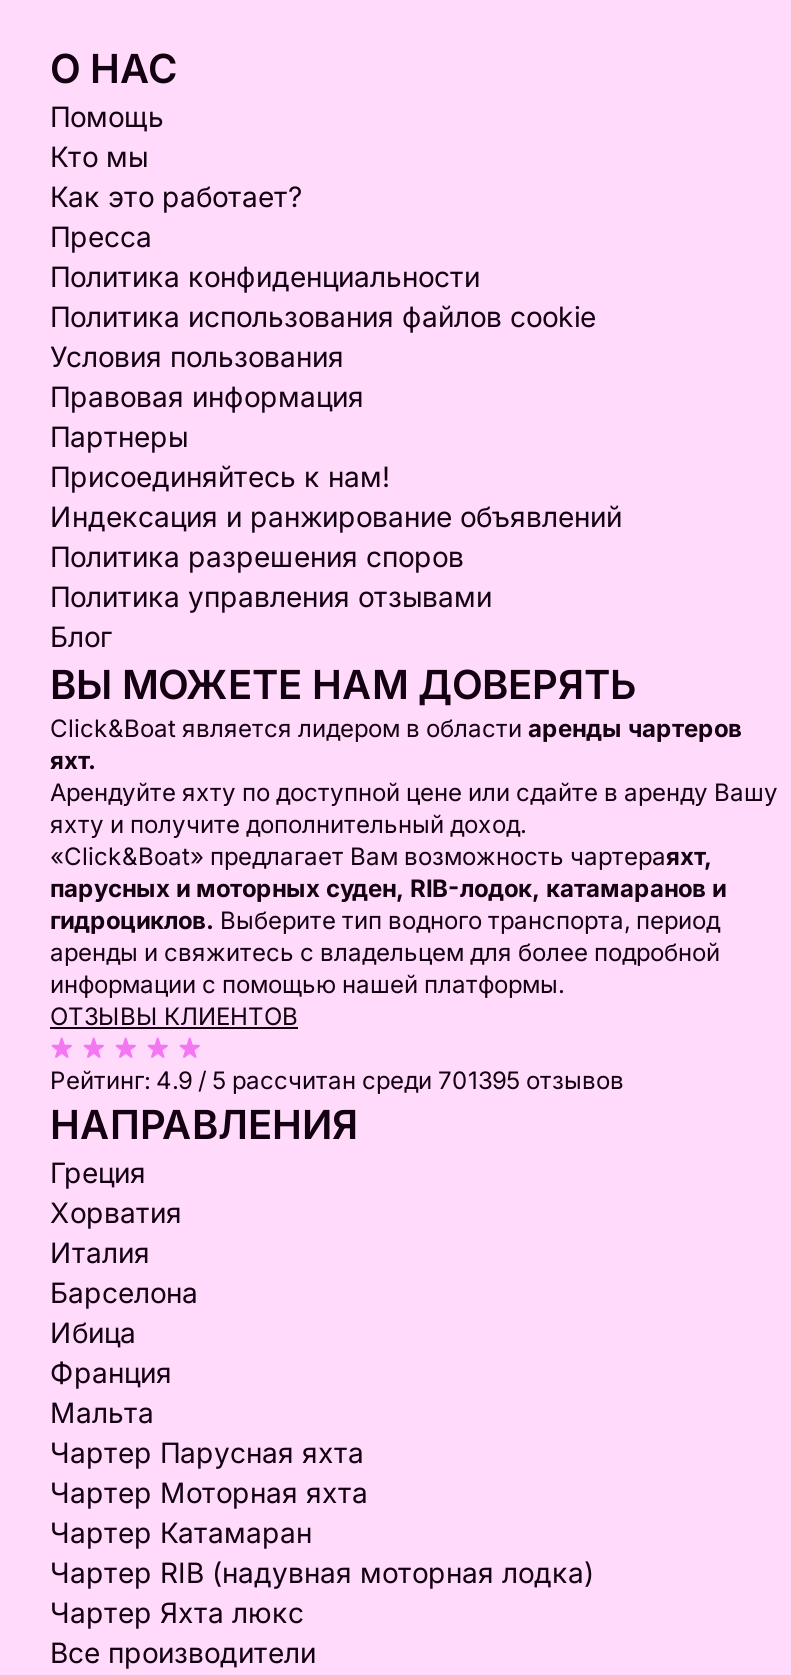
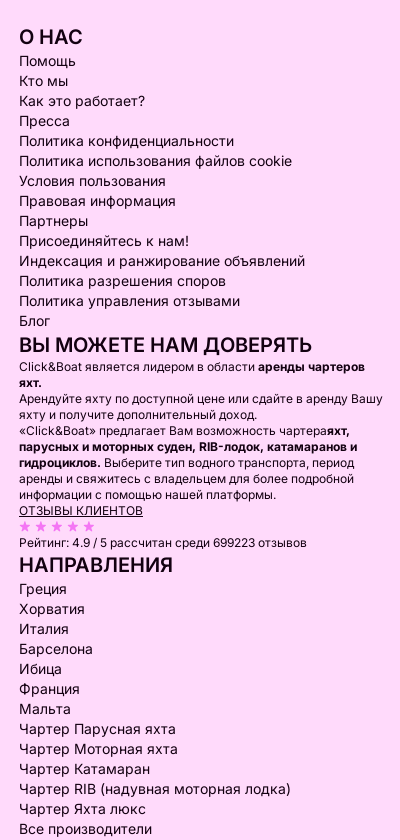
[50,1065,624,1095] Рейтинг: 4.9 / 5 рассчитан среди 701395 отзывов -> [19,535,307,550] Рейтинг: 4.9 / 5 рассчитан среди 699223 отзывов

